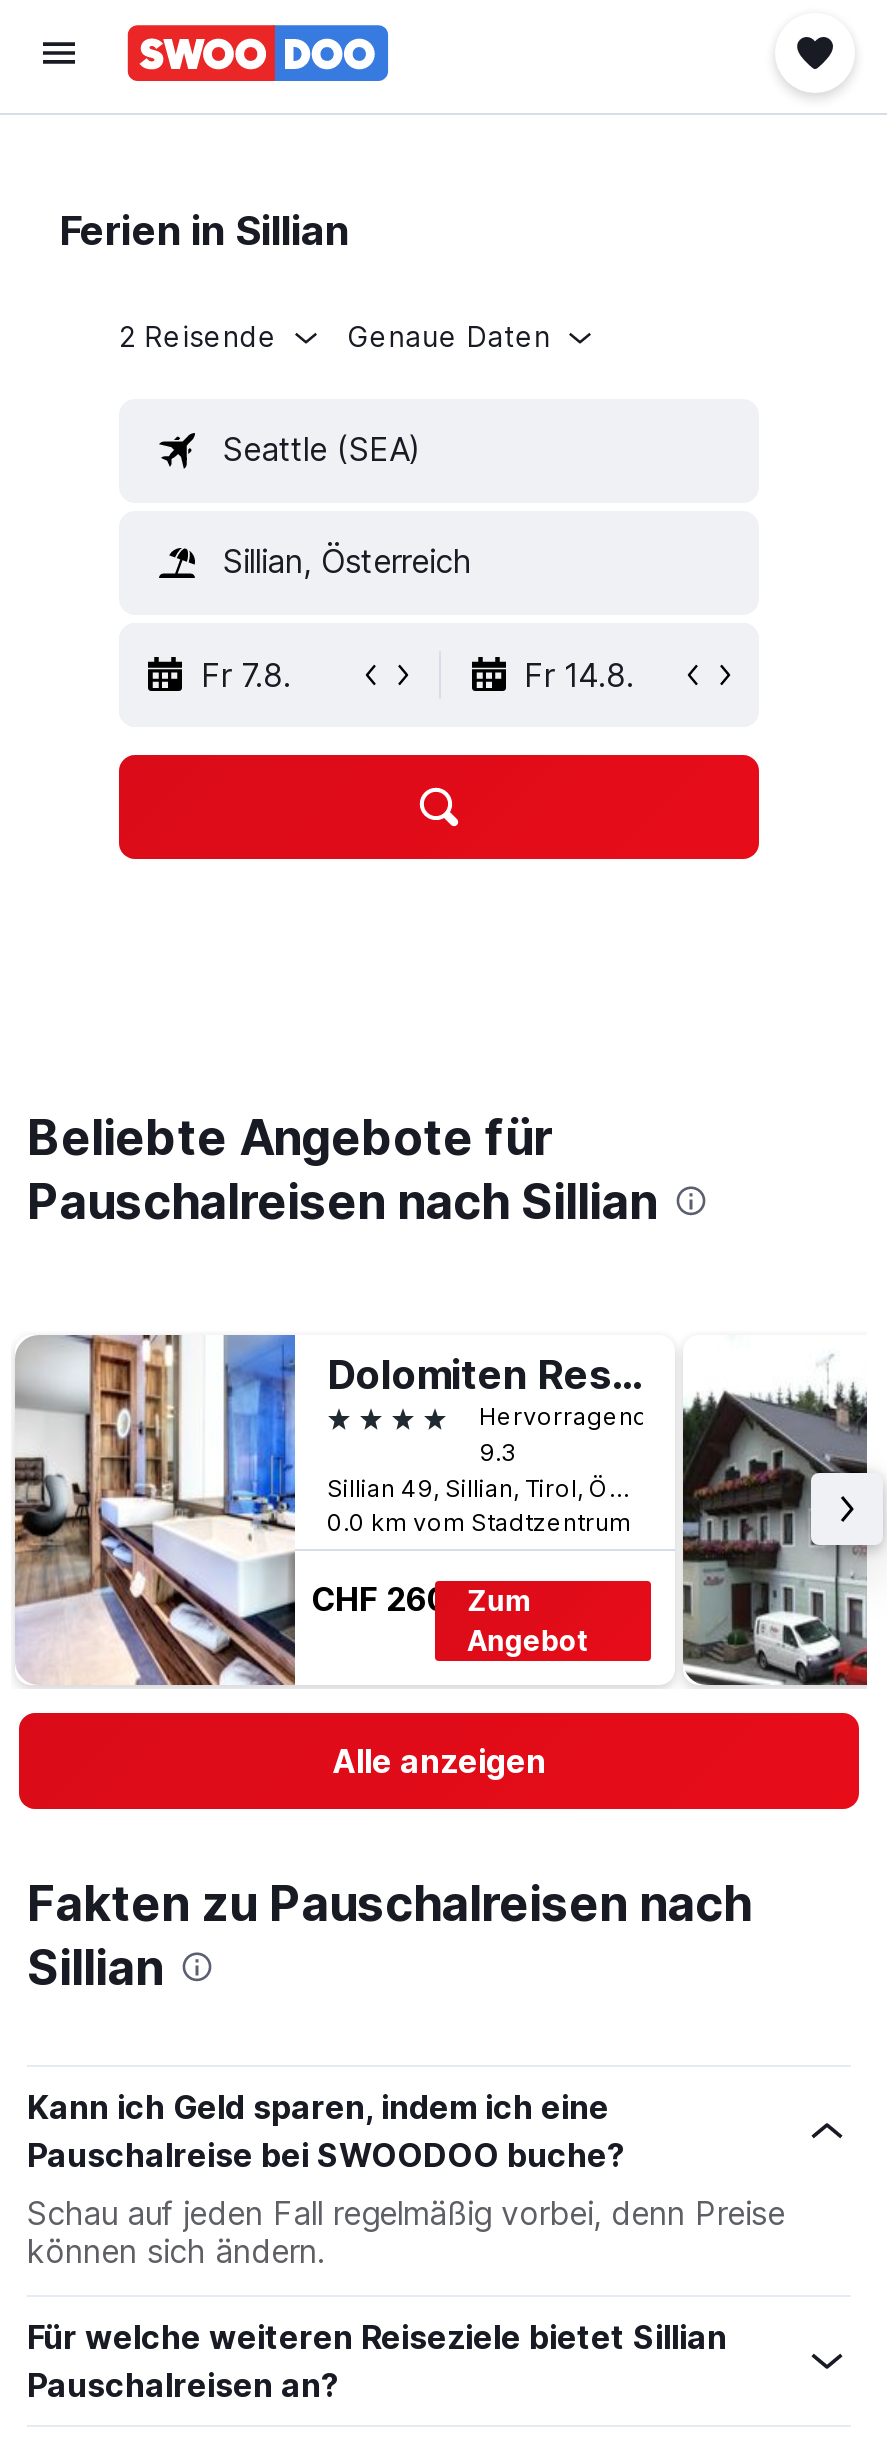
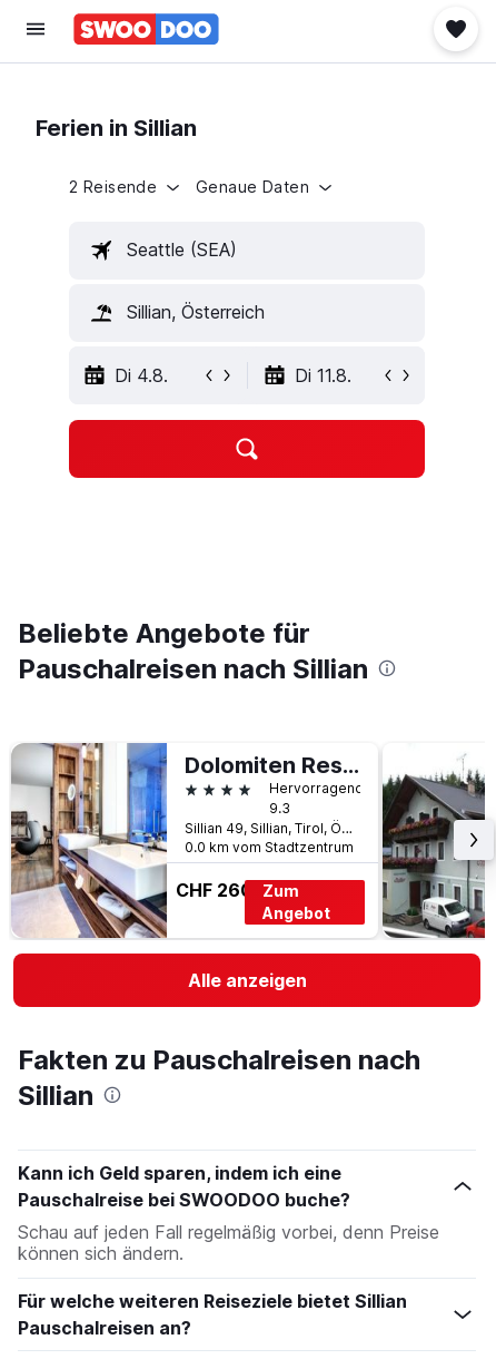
[201,655,634,695] Fr 7.8. | Fr 14.8. -> [115,364,351,386] Di 4.8. | Di 11.8.

